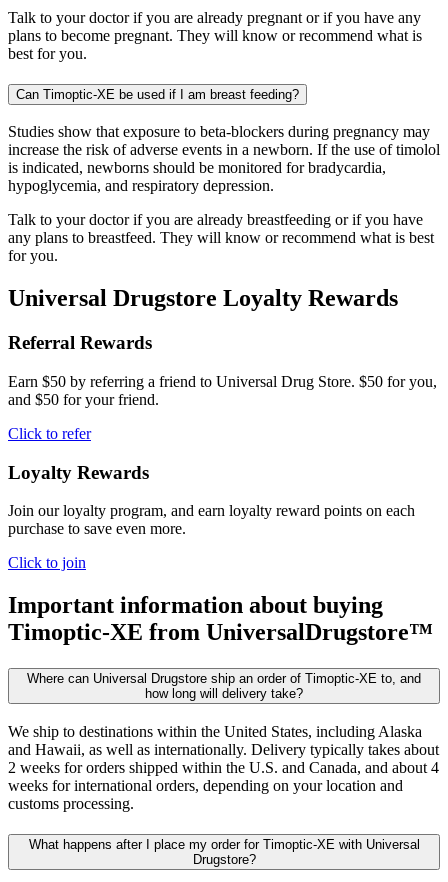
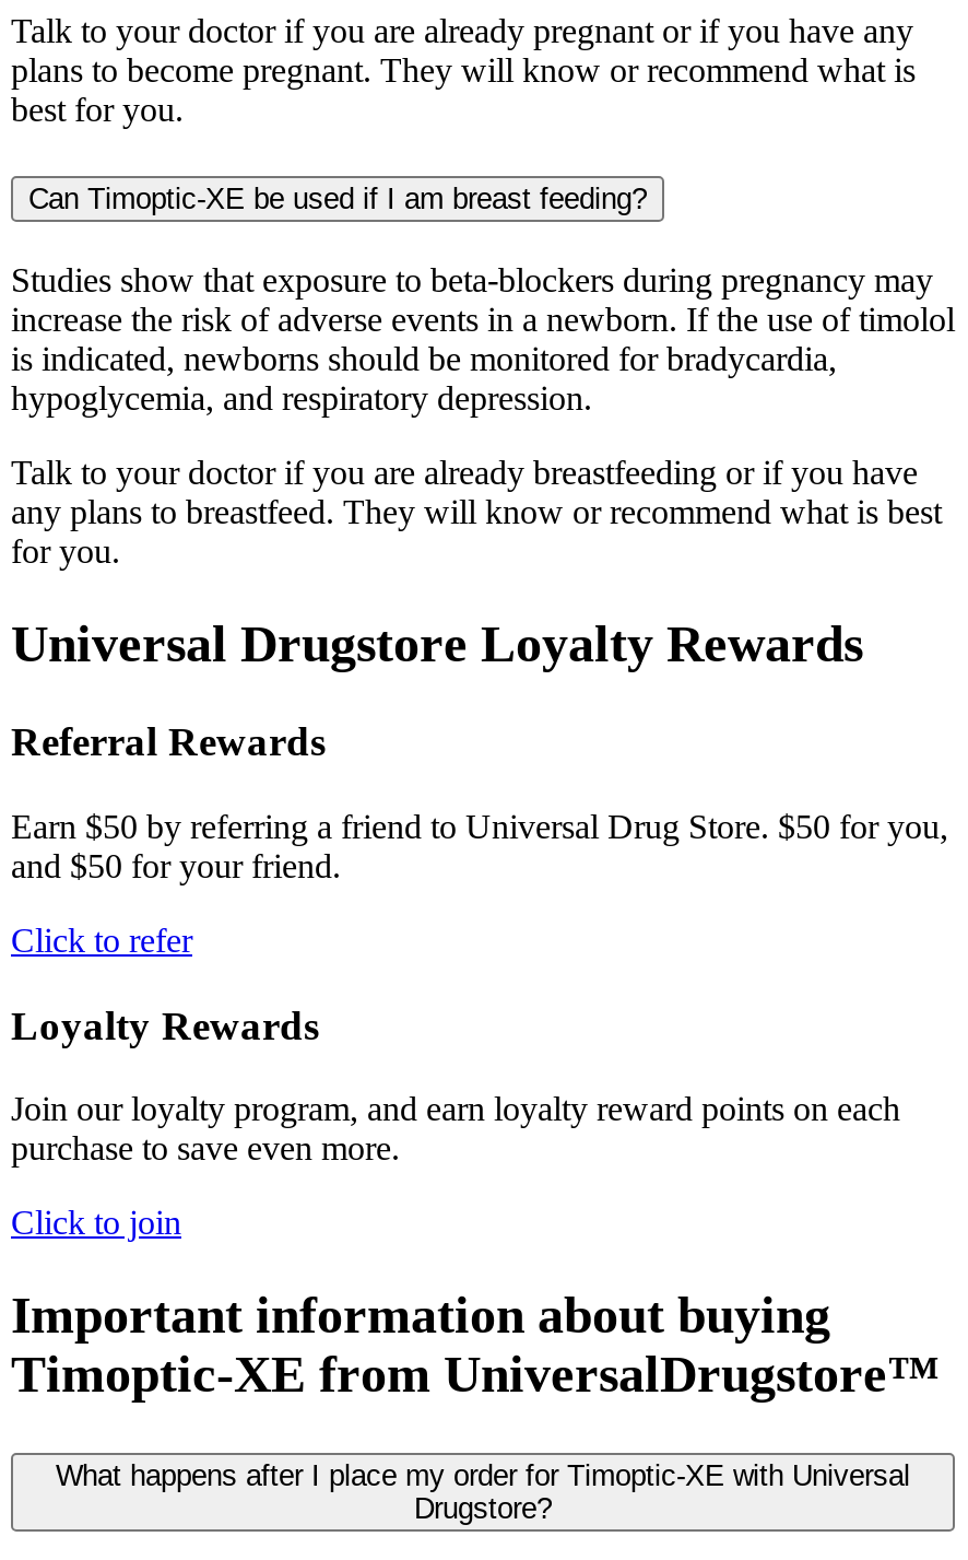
[8,671,439,812] Where can Universal Drugstore ship an order of Timoptic-XE to, and | how long will delivery take? | We ship to destinations within the United States, including Alaska | and Hawaii, as well as internationally. Delivery typically takes about | 2 weeks for orders shipped within the U.S. and Canada, and about 4 | weeks for international orders, depending on your location and | customs processing. -> none

